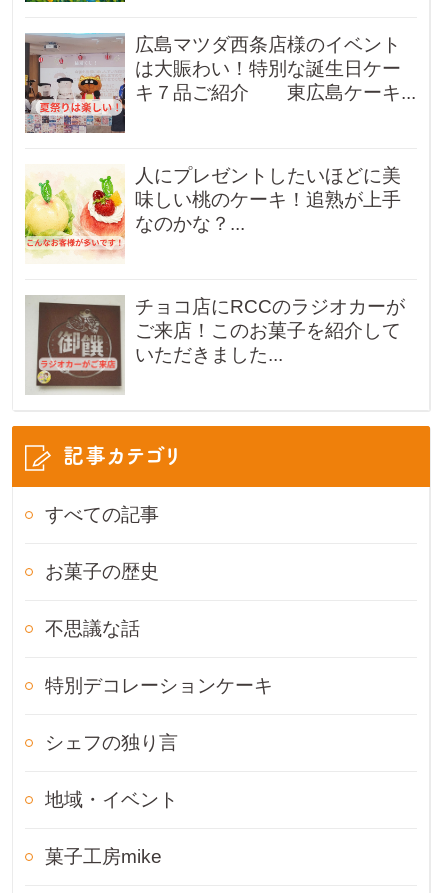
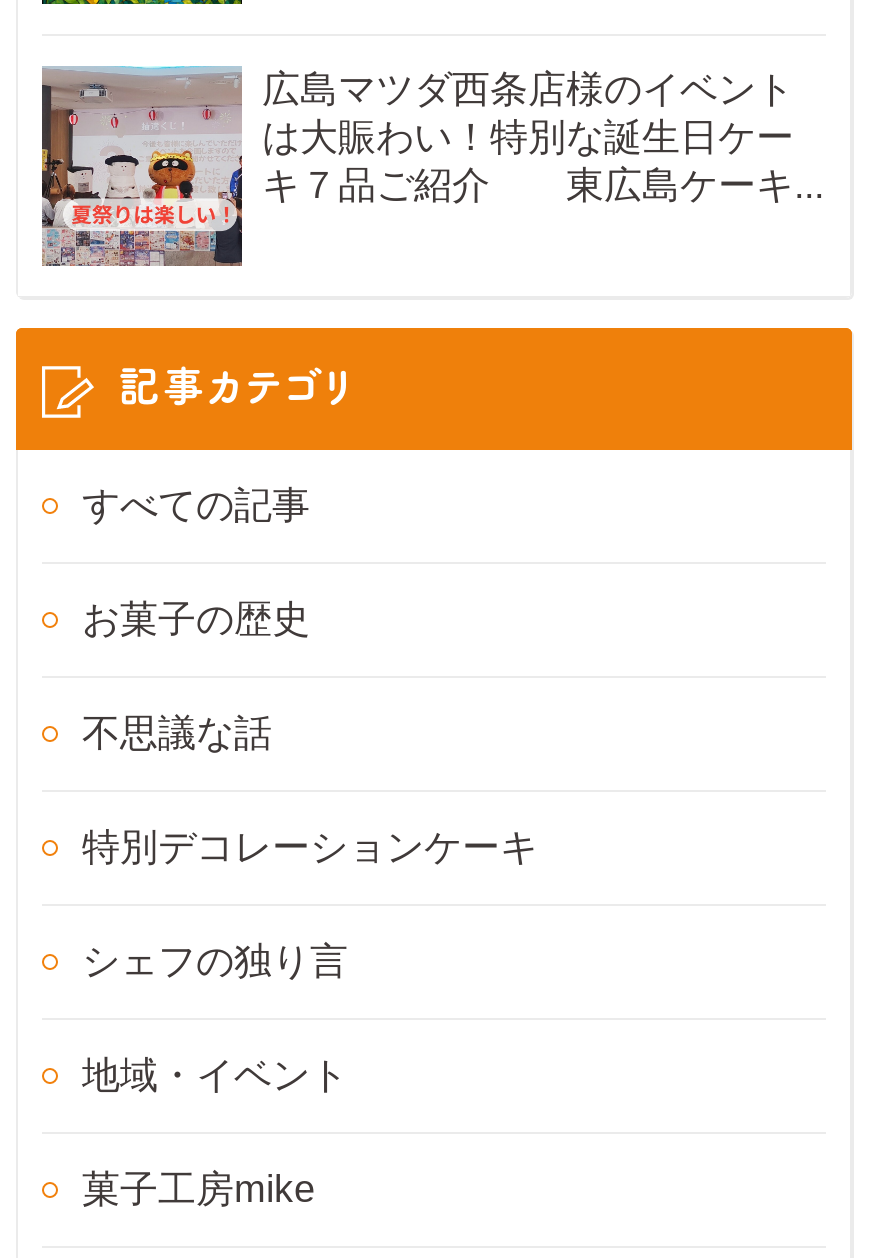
[24,164,401,259] [image] | 人にプレゼントしたいほどに美 | 味しい桃のケーキ！追熟が上手 | なのかな？... -> none
[25,295,405,394] [image] | チョコ店にRCCのラジオカーが | ご来店！このお菓子を紹介して | いただきました... -> none

